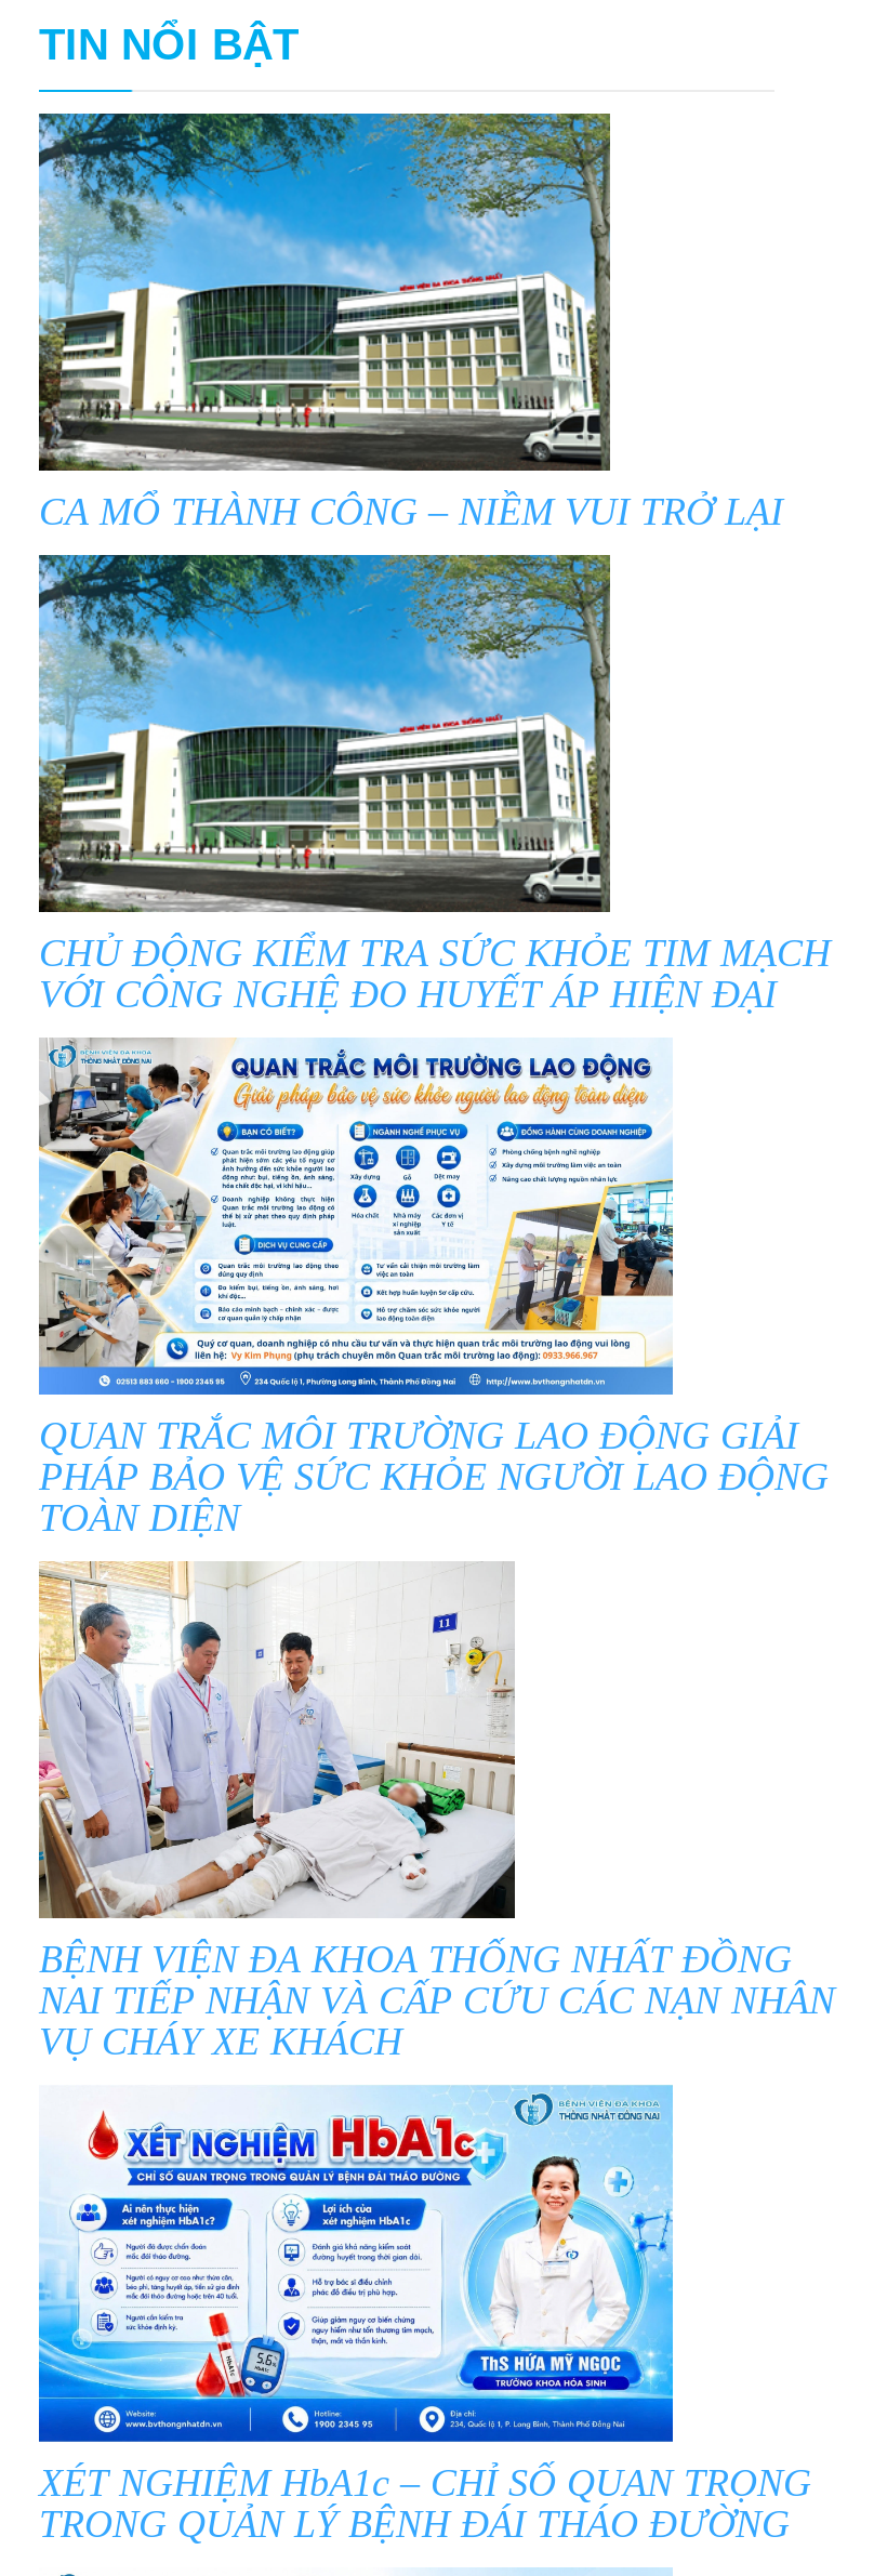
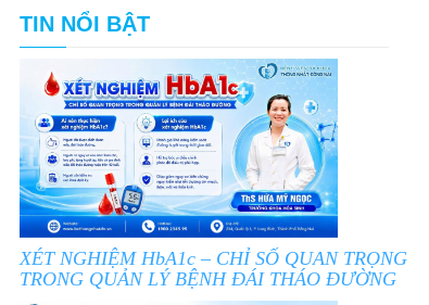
[37,111,783,534] [image] | CA MỔ THÀNH CÔNG – NIỀM VUI TRỞ LẠI -> none
[37,553,831,1017] [image] | CHỦ ĐỘNG KIỂM TRA SỨC KHỎE TIM MẠCH | VỚI CÔNG NGHỆ ĐO HUYẾT ÁP HIỆN ĐẠI -> none
[37,1038,829,1540] [image] | QUAN TRẮC MÔI TRƯỜNG LAO ĐỘNG GIẢI | PHÁP BẢO VỆ SỨC KHỎE NGƯỜI LAO ĐỘNG | TOÀN DIỆN -> none
[37,1561,835,2064] [image] | BỆNH VIỆN ĐA KHOA THỐNG NHẤT ĐỒNG | NAI TIẾP NHẬN VÀ CẤP CỨU CÁC NẠN NHÂN | VỤ CHÁY XE KHÁCH -> none

